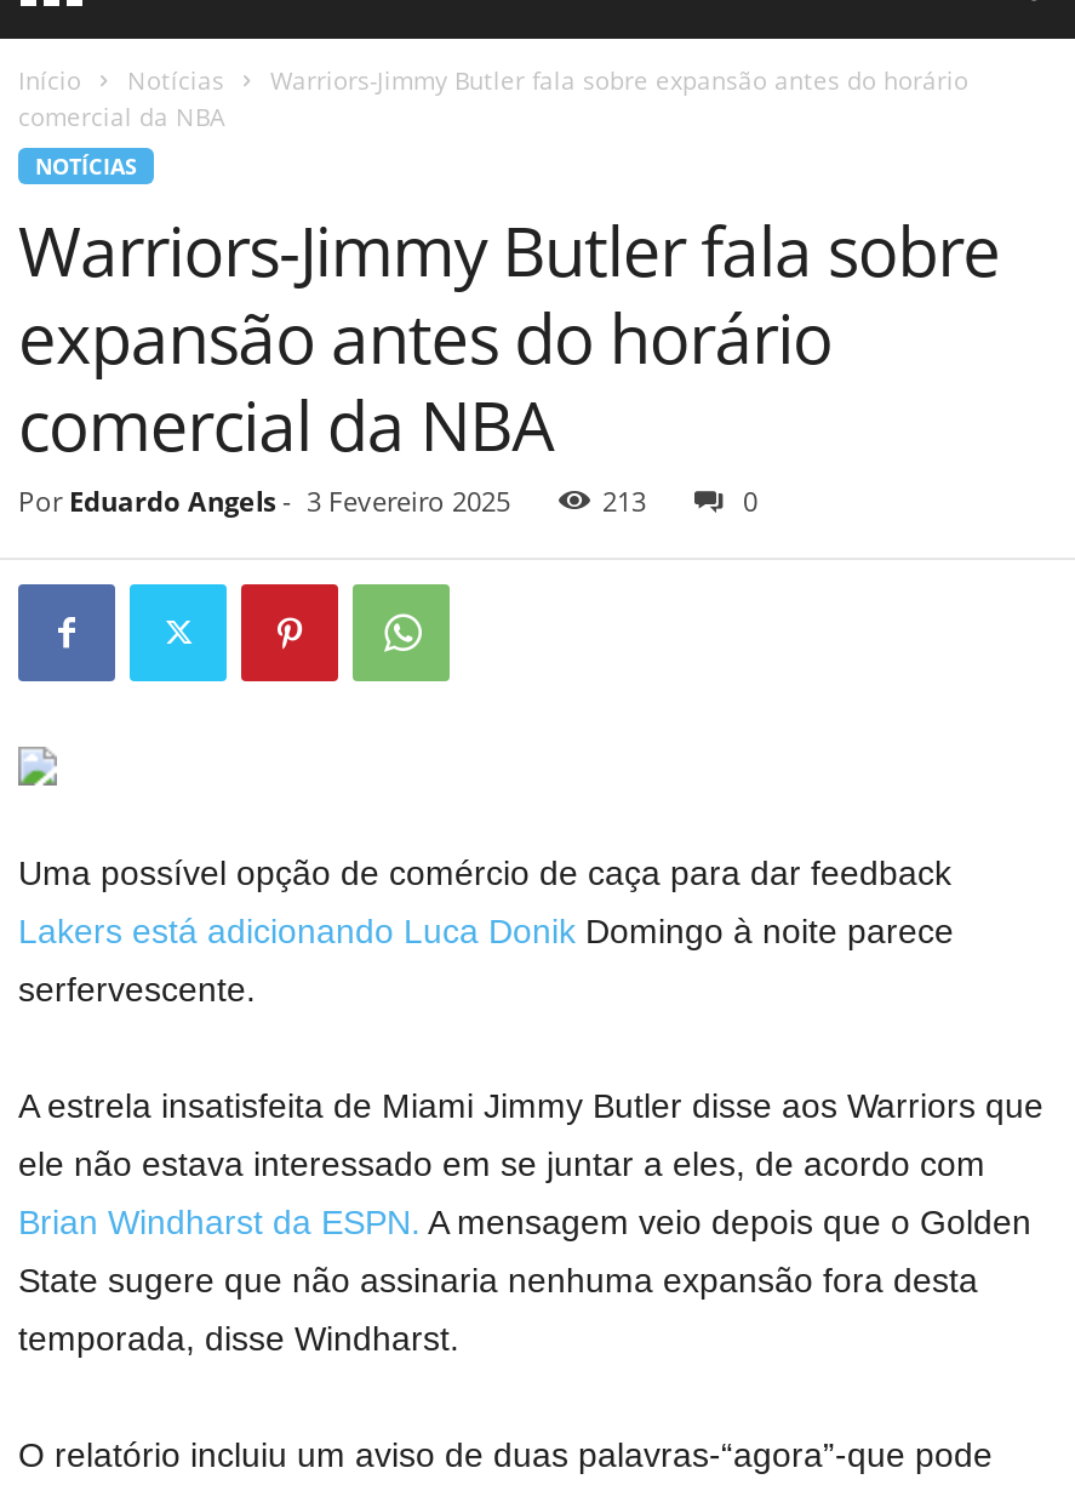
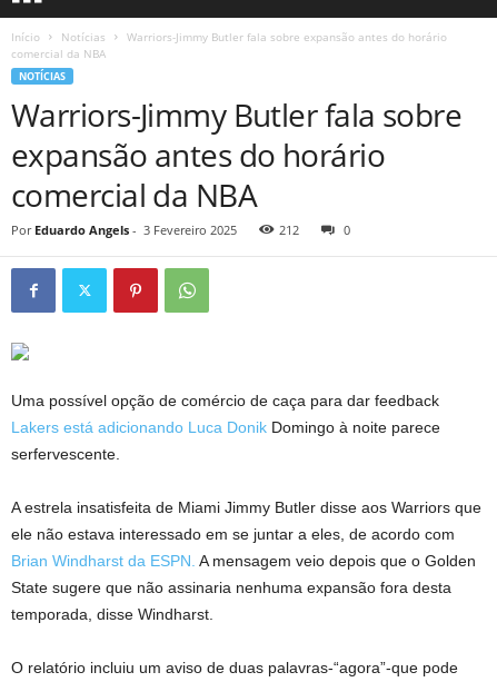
[602,482,646,519] 213 -> [279,221,299,238] 212

